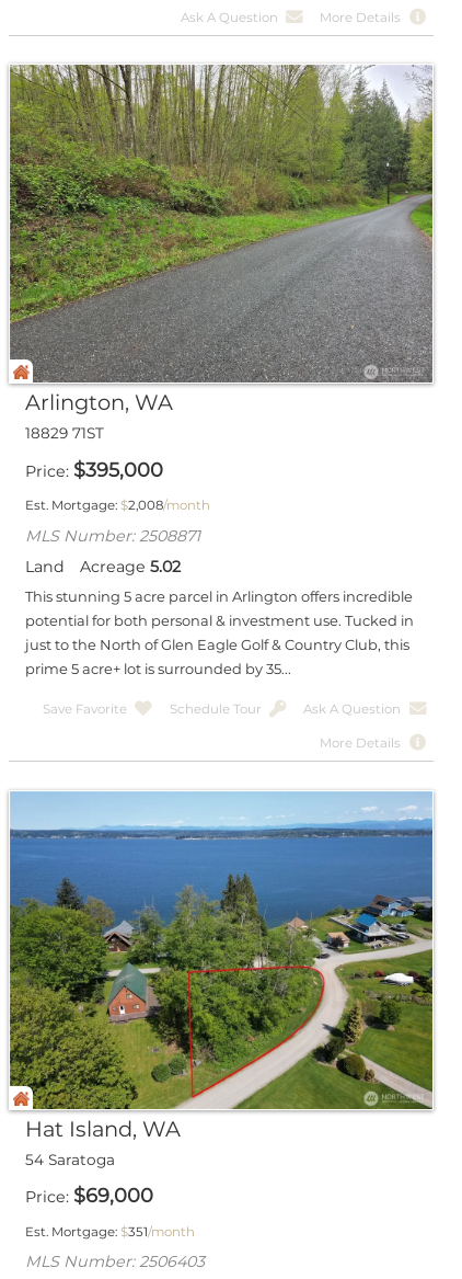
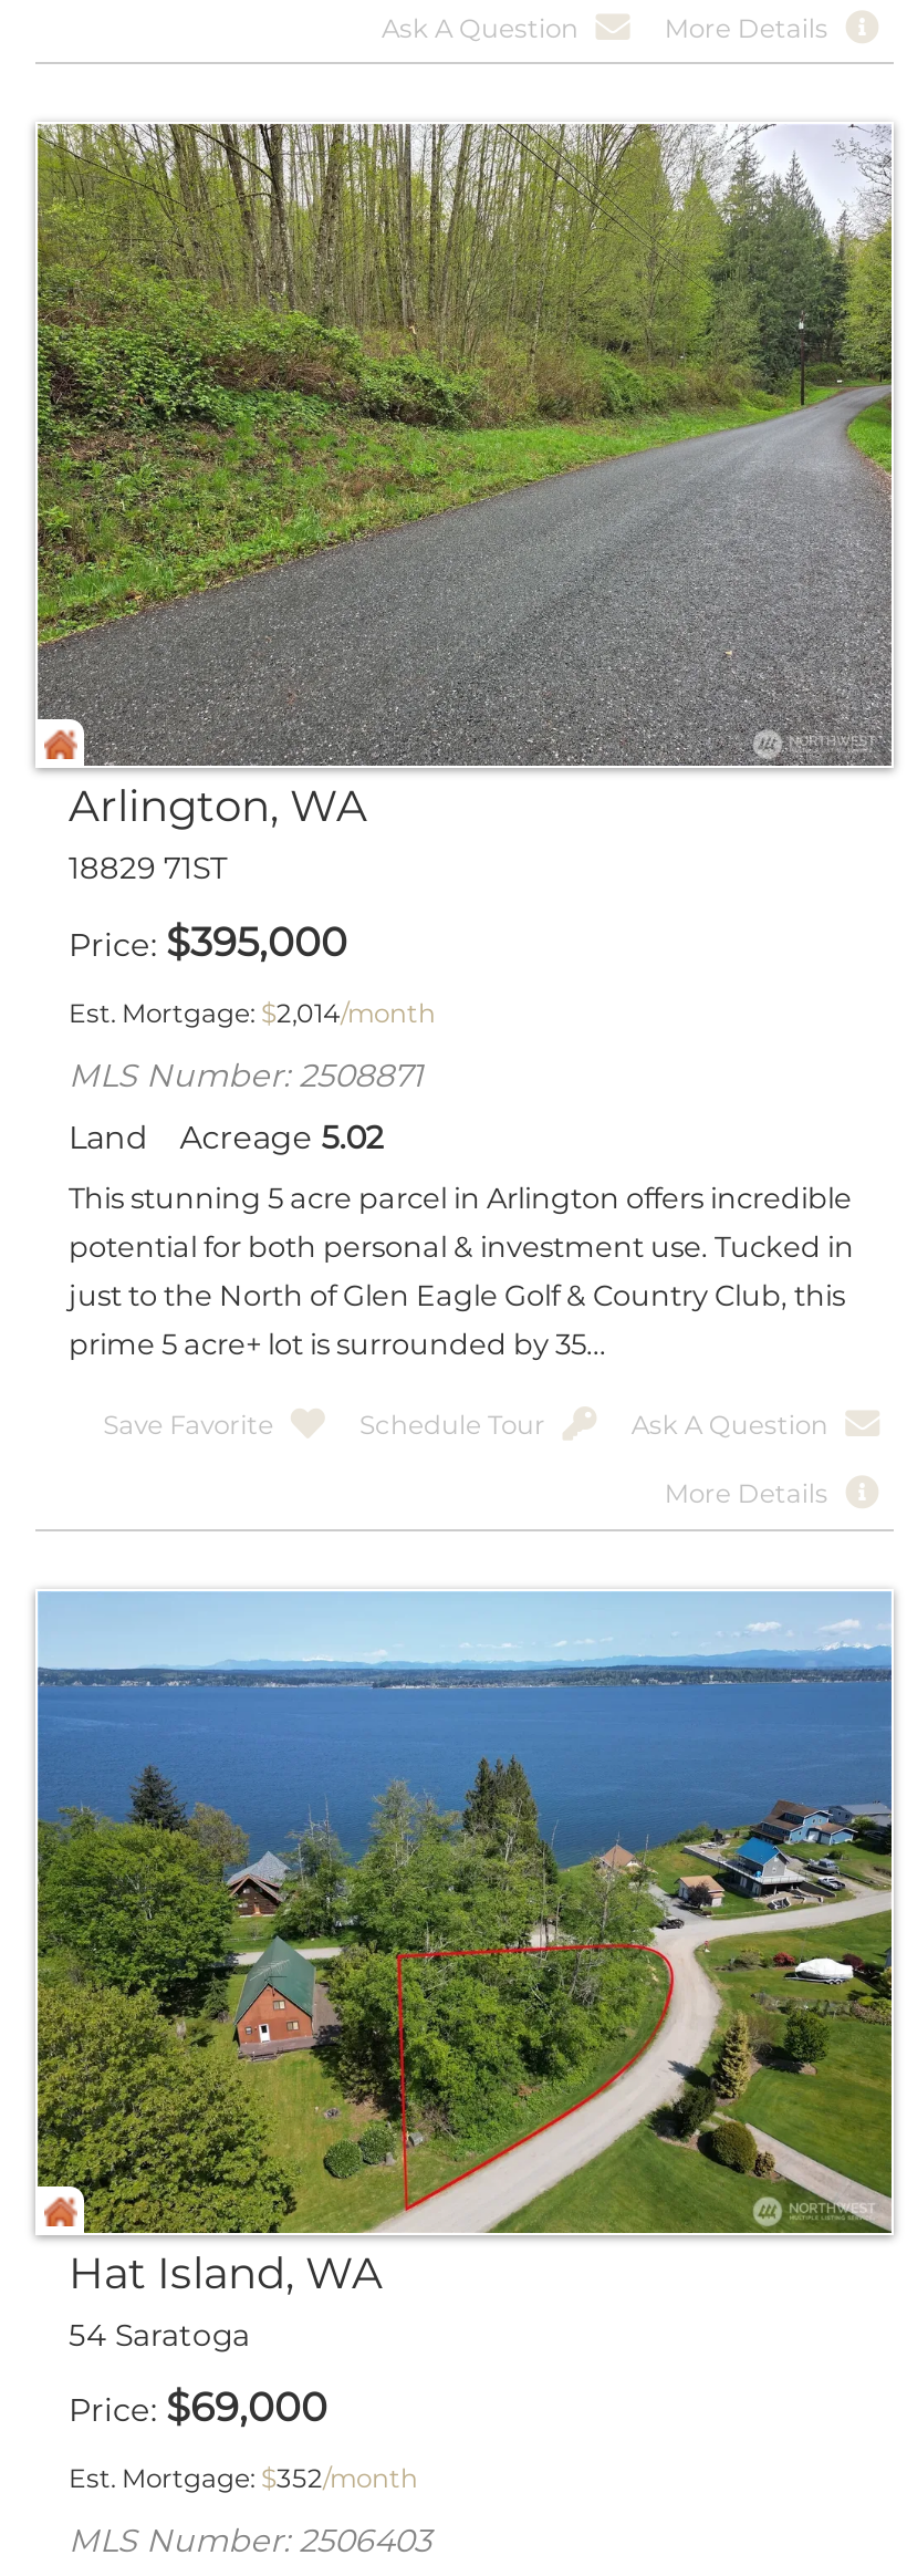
[25,497,210,513] Est. Mortgage: $2,008/month -> [69,998,436,1029] Est. Mortgage: $2,014/month
[25,1224,195,1239] Est. Mortgage: $351/month -> [69,2464,418,2495] Est. Mortgage: $352/month

